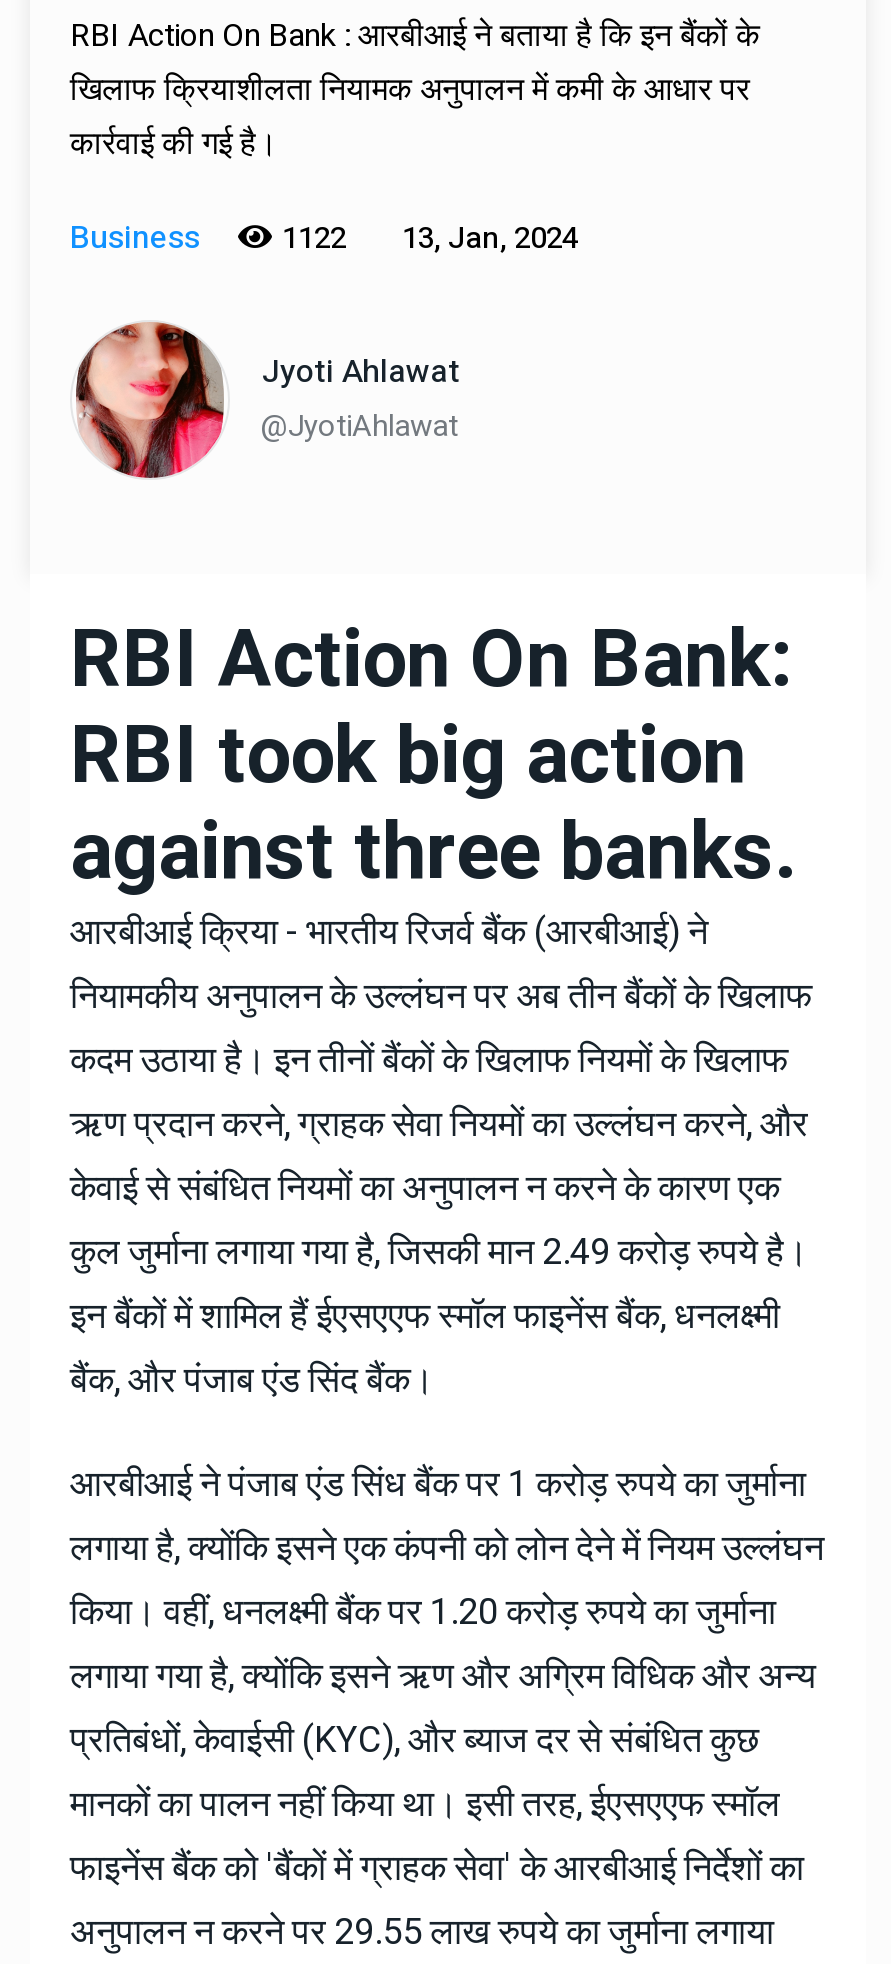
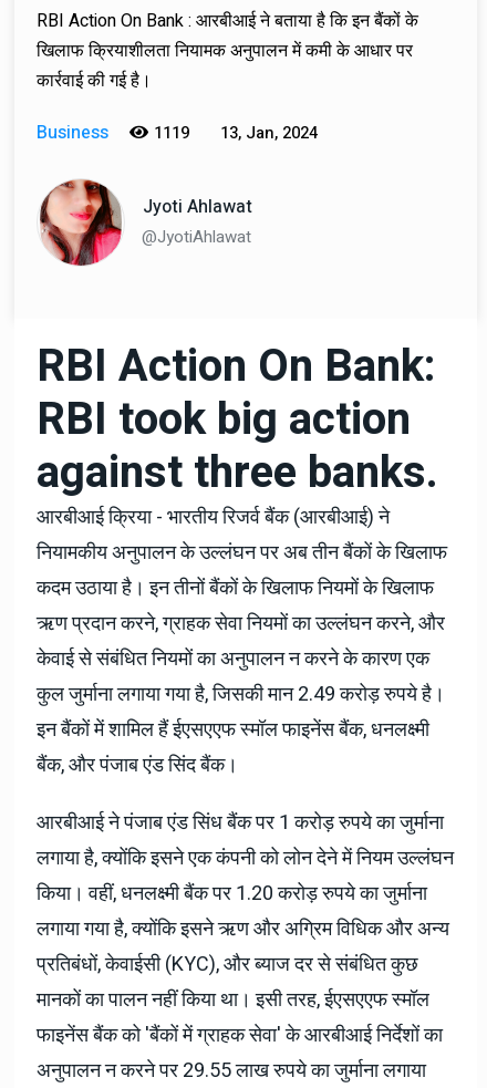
[70,214,578,262] Business 1122 13, Jan, 2024 -> [37,119,318,146] Business 1119 13, Jan, 2024

